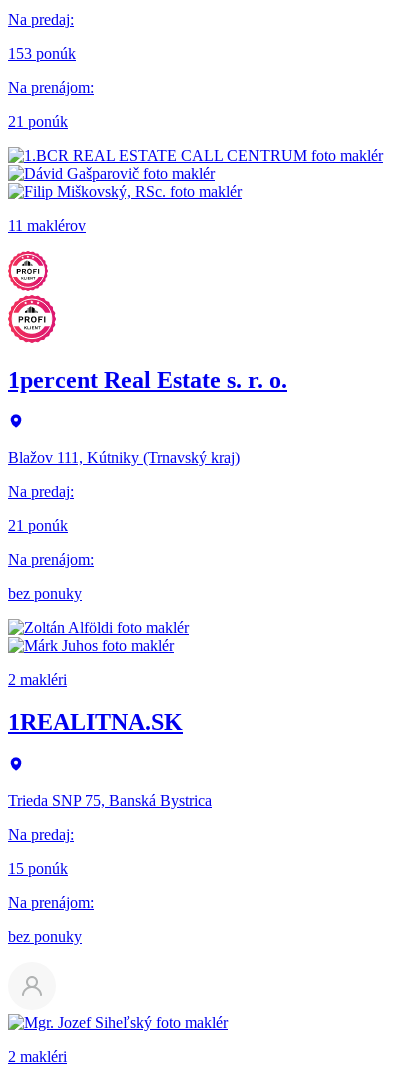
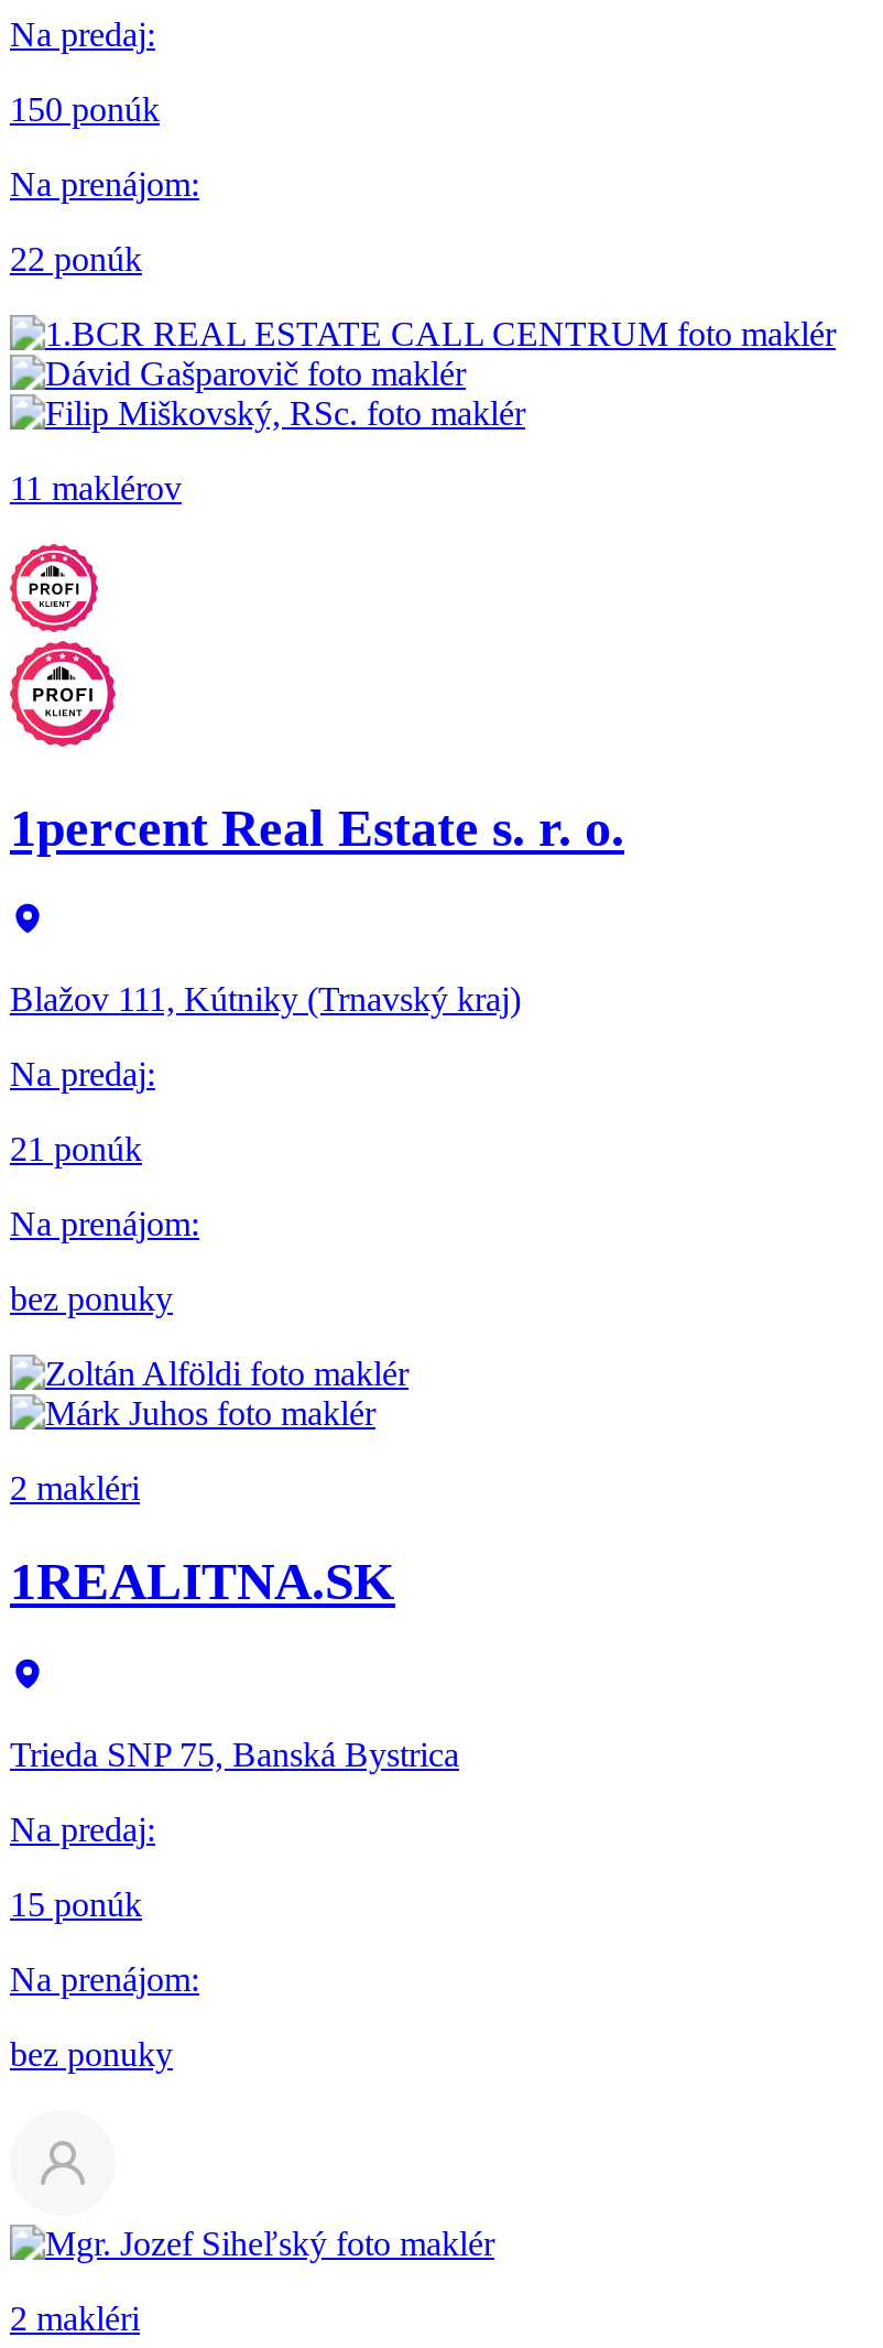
[8,45,76,62] 153 ponúk -> [10,89,160,127] 150 ponúk
[8,113,68,130] 21 ponúk -> [10,239,142,277] 22 ponúk

